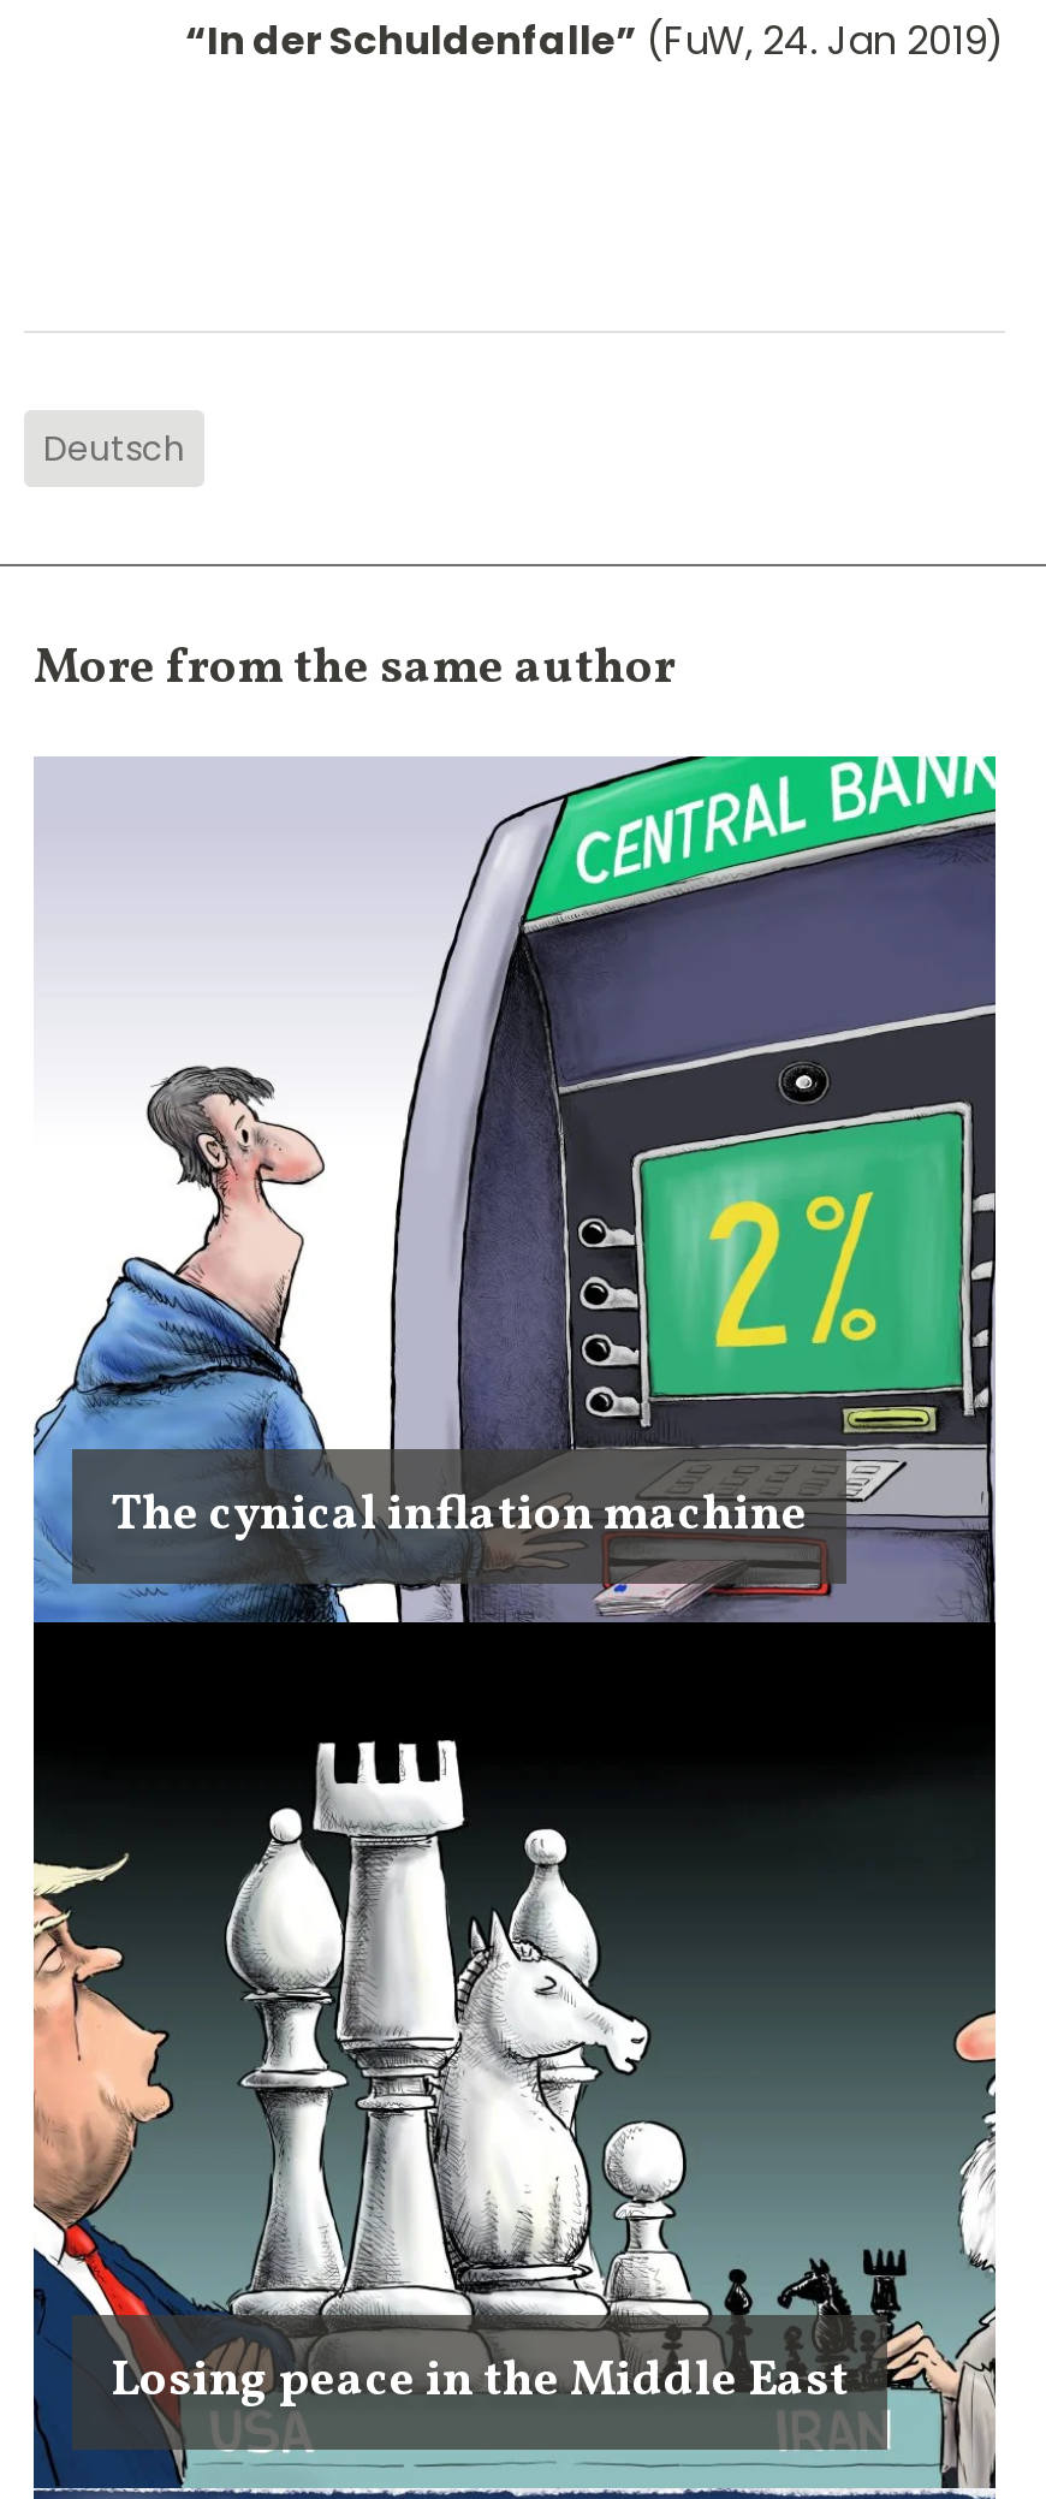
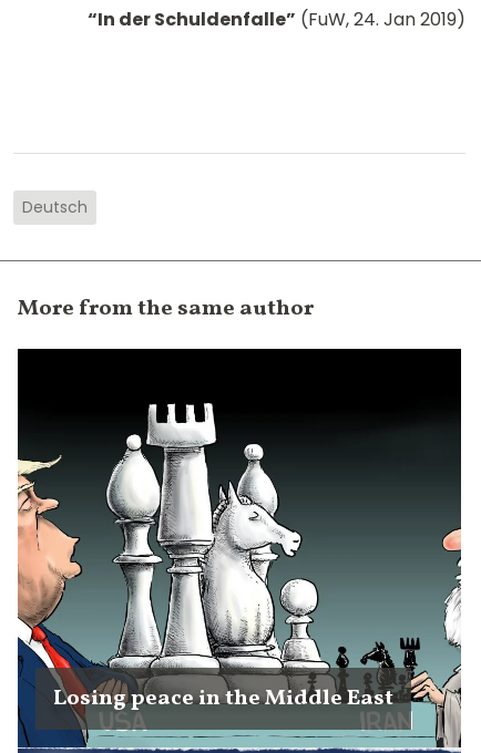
[31,755,998,1626] [image] | The cynical inflation machine -> none

